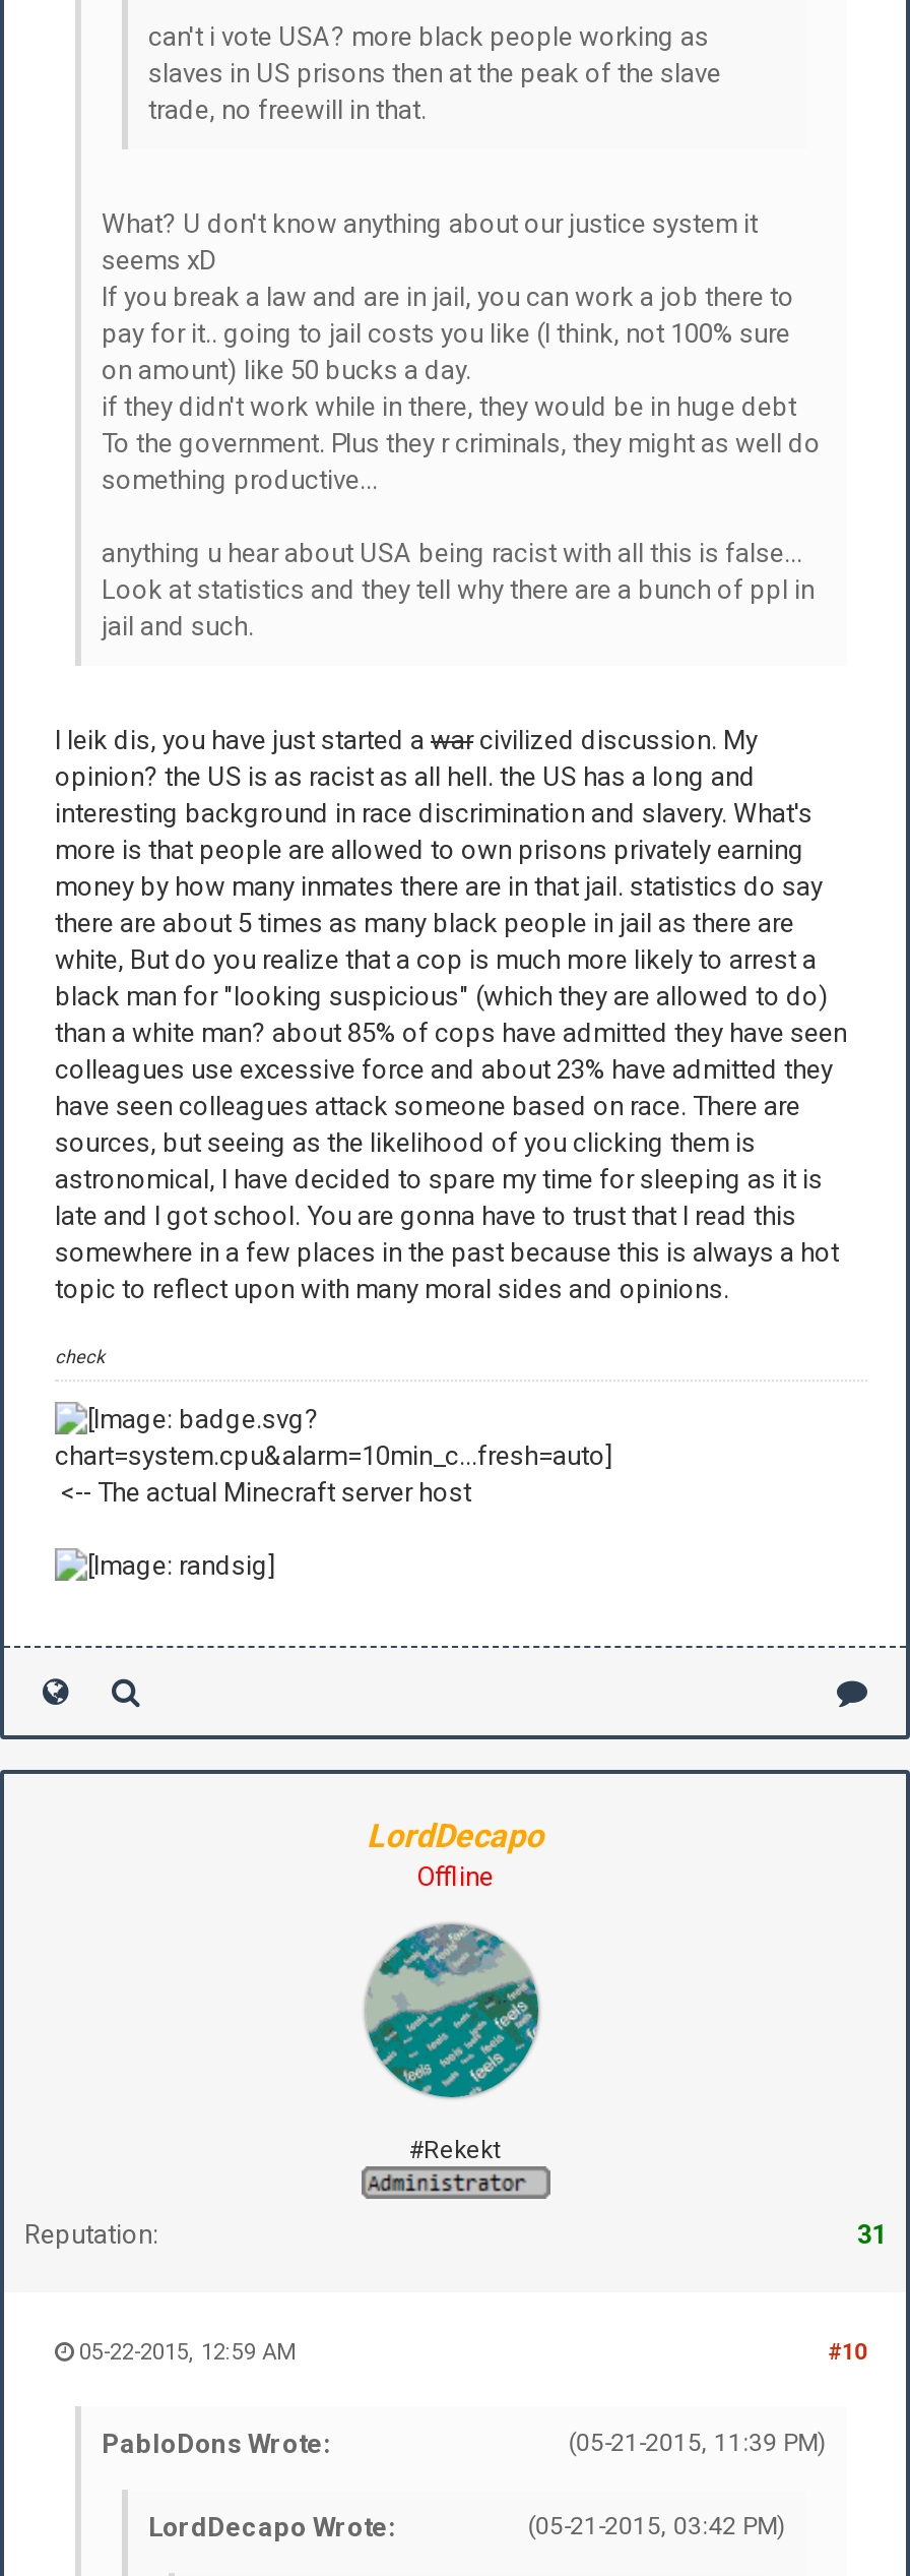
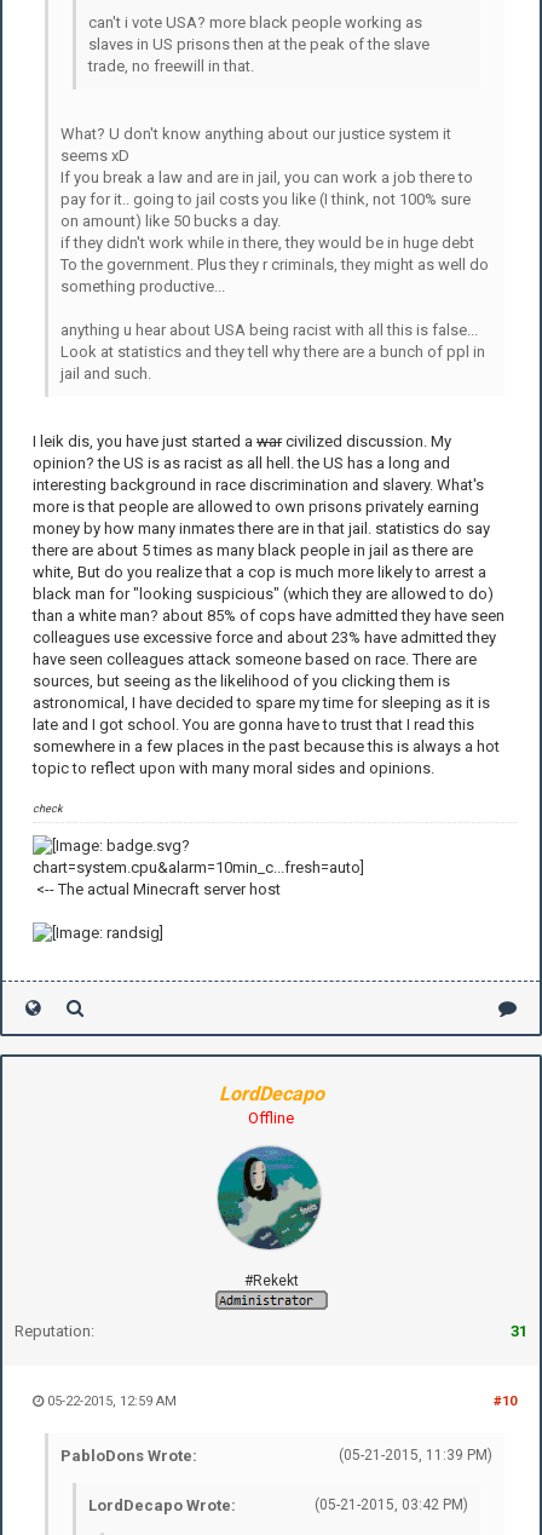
[364,1924,540,2099] [image] -> [218,1146,322,1249] [image]

